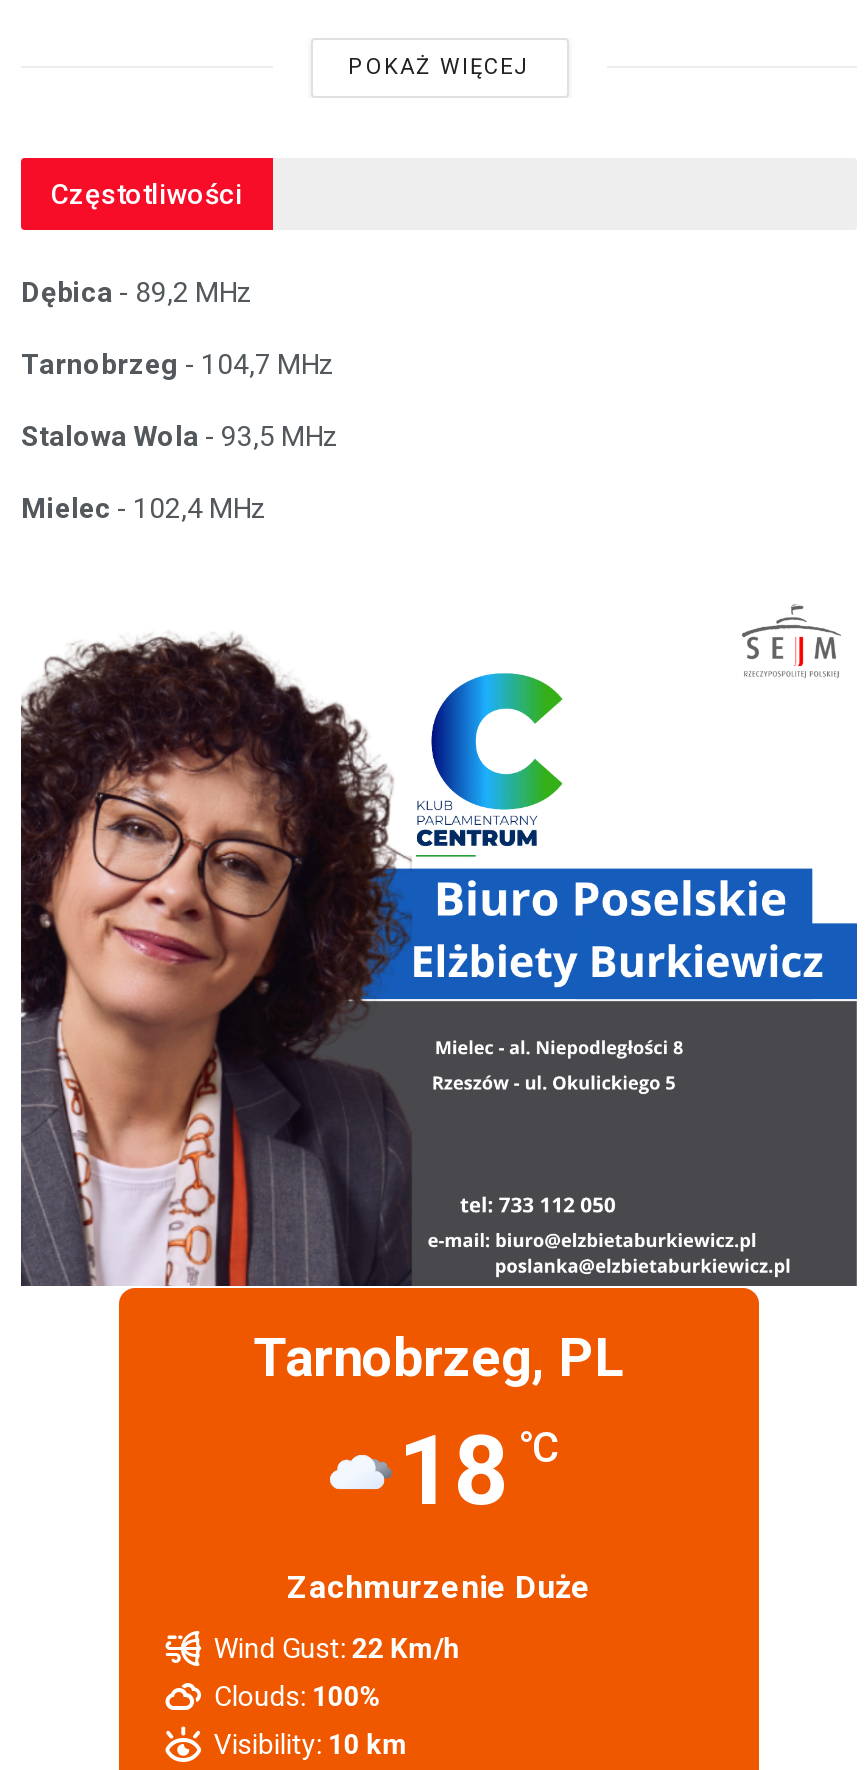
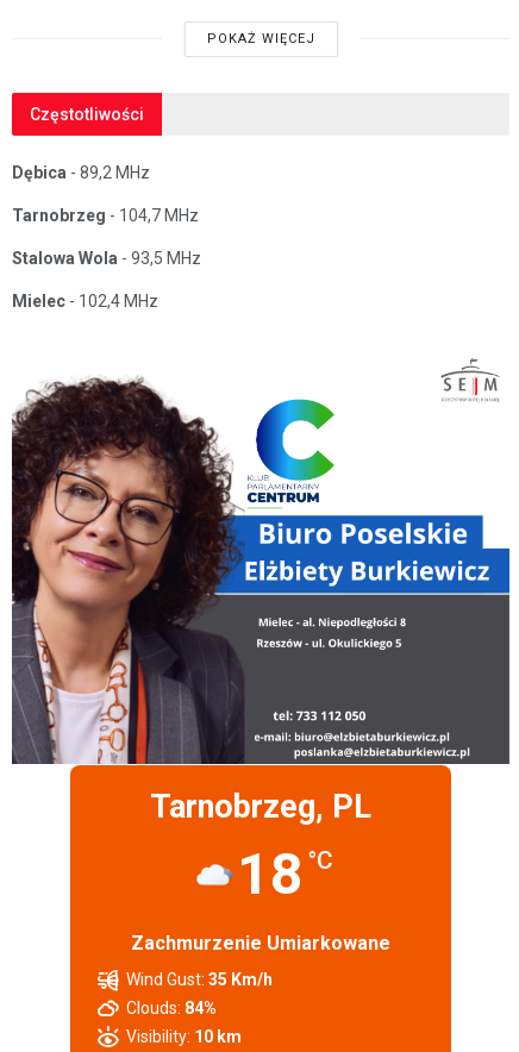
[287,1568,591,1606] Zachmurzenie Duże -> [131,932,390,954] Zachmurzenie Umiarkowane
[214,1632,460,1664] Wind Gust: 22 Km/h -> [127,970,273,989] Wind Gust: 35 Km/h
[214,1680,382,1712] Clouds: 100% -> [127,998,217,1017] Clouds: 84%

